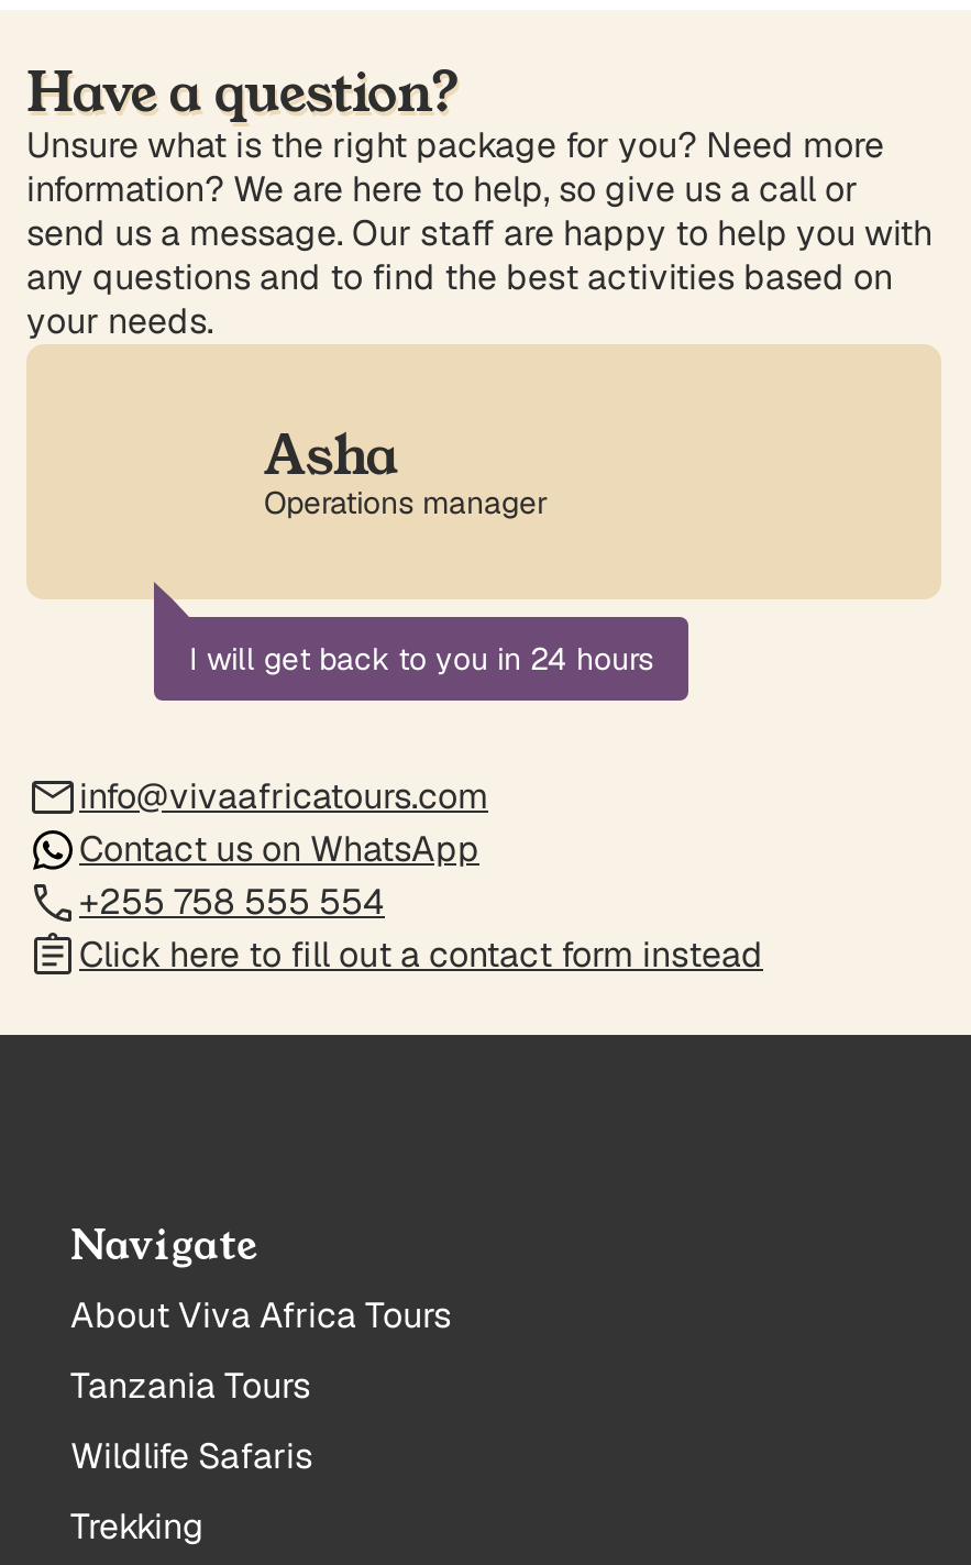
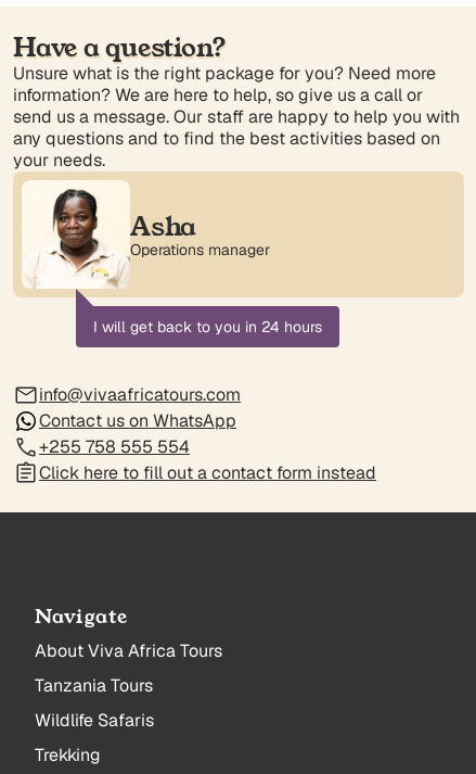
none -> [22,180,130,289] [image]

